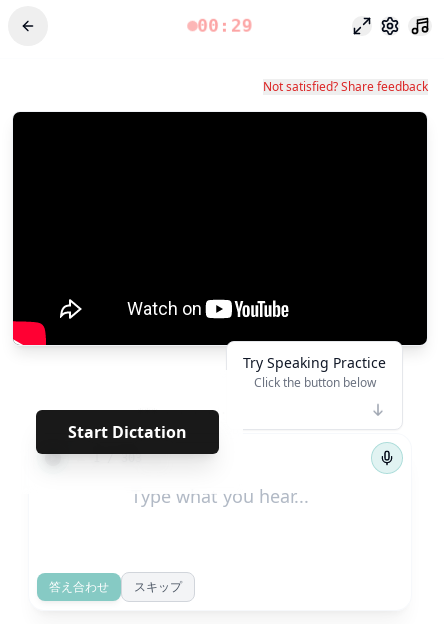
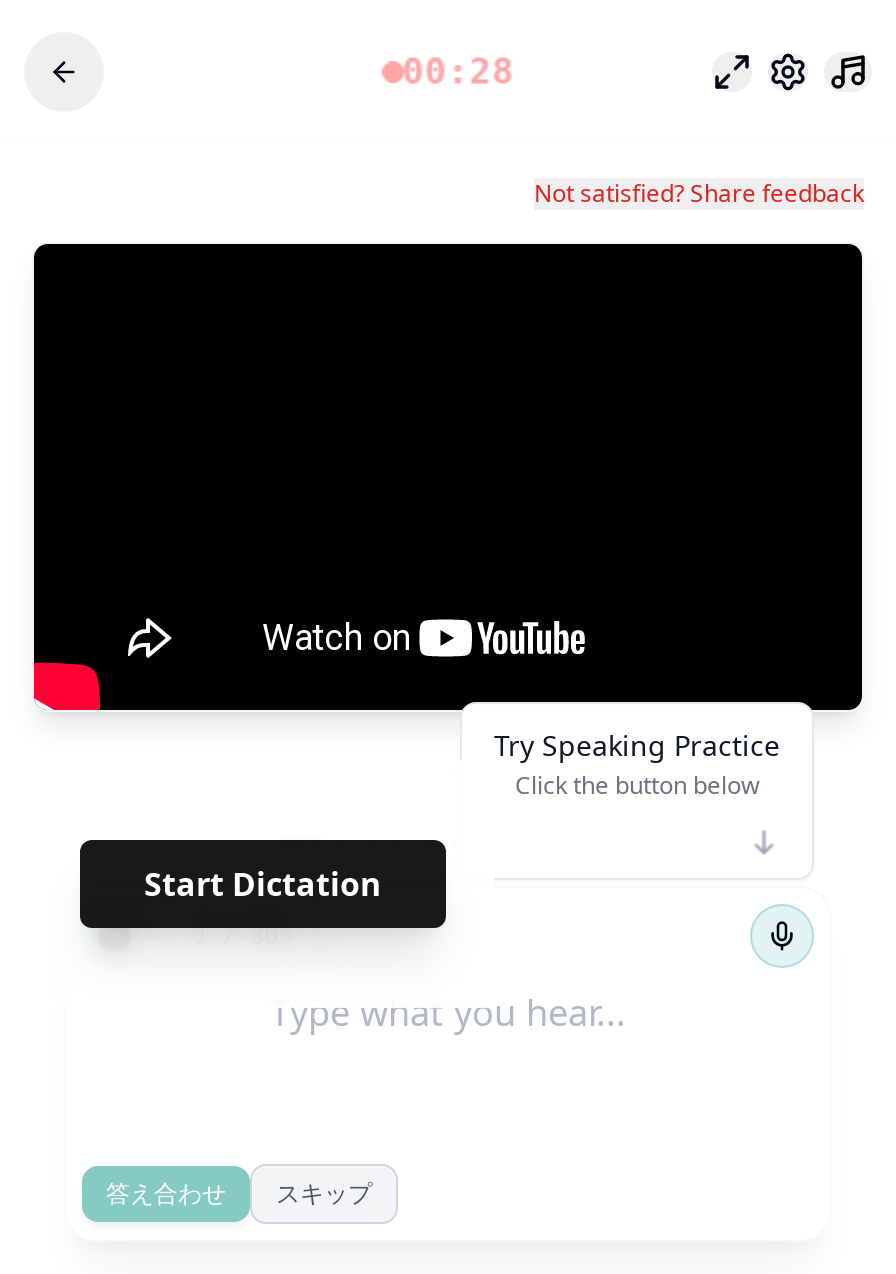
[197,15,253,36] 00:29 -> [403,50,513,92] 00:28

